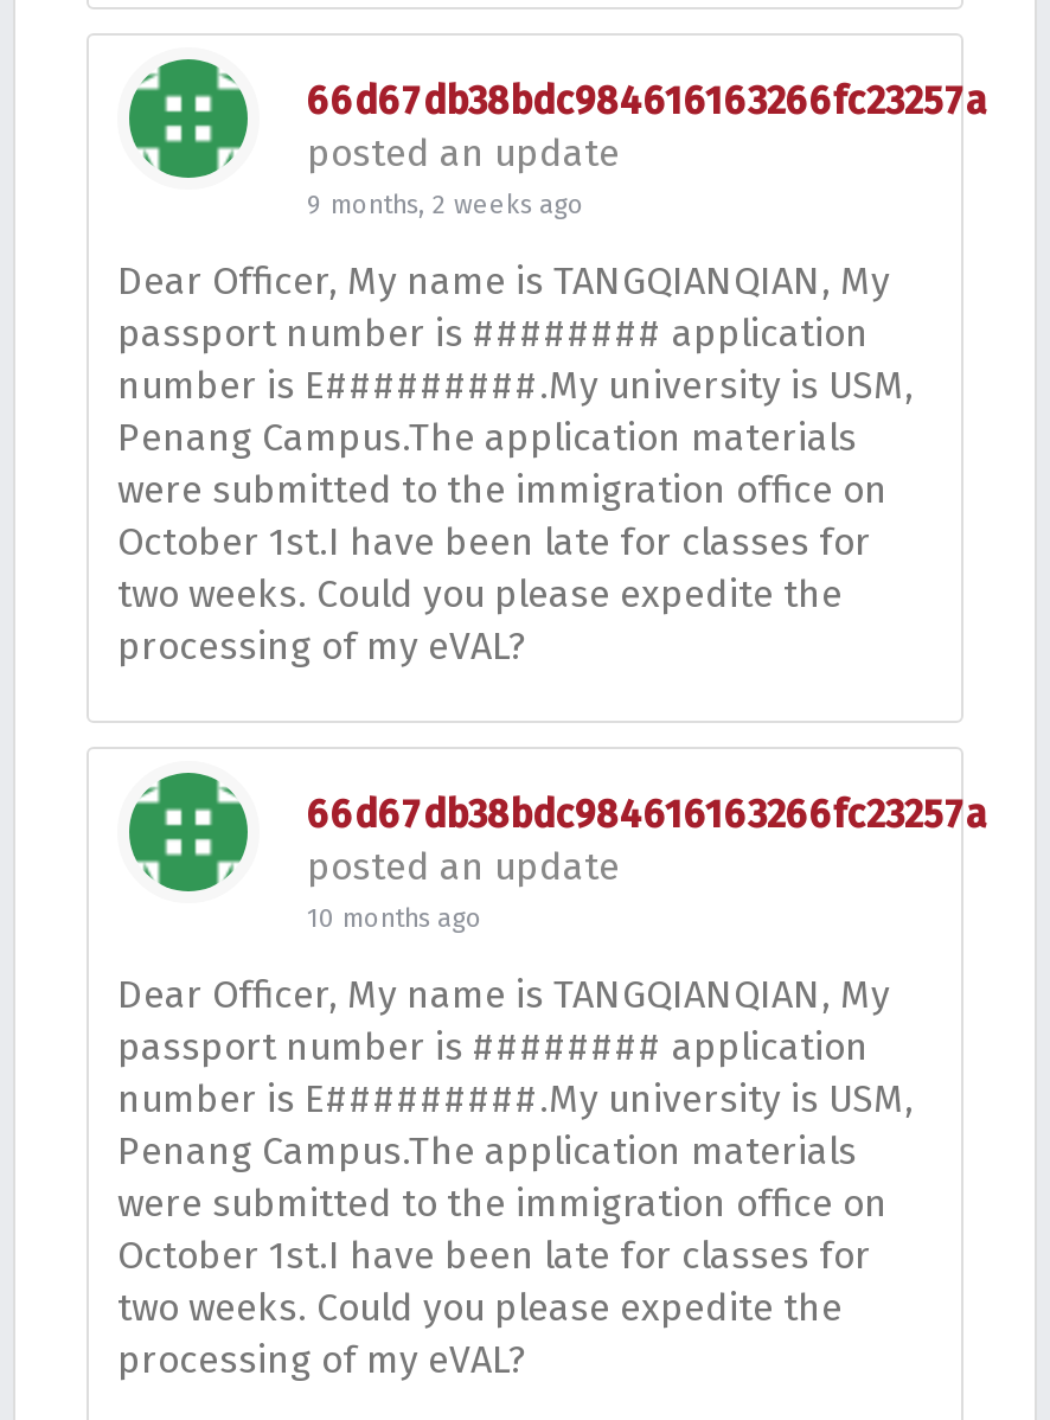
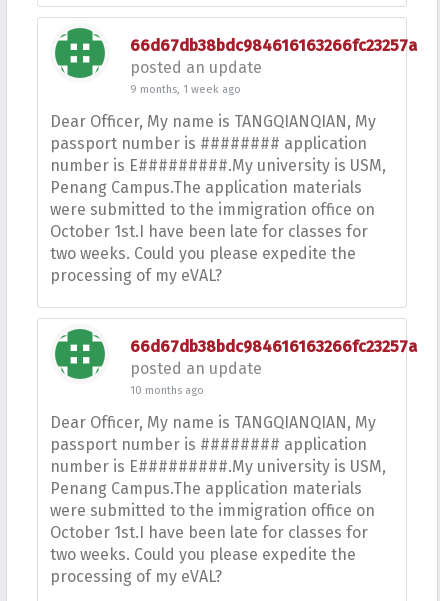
[307,190,584,220] 9 months, 2 weeks ago -> [130,83,241,96] 9 months, 1 week ago

